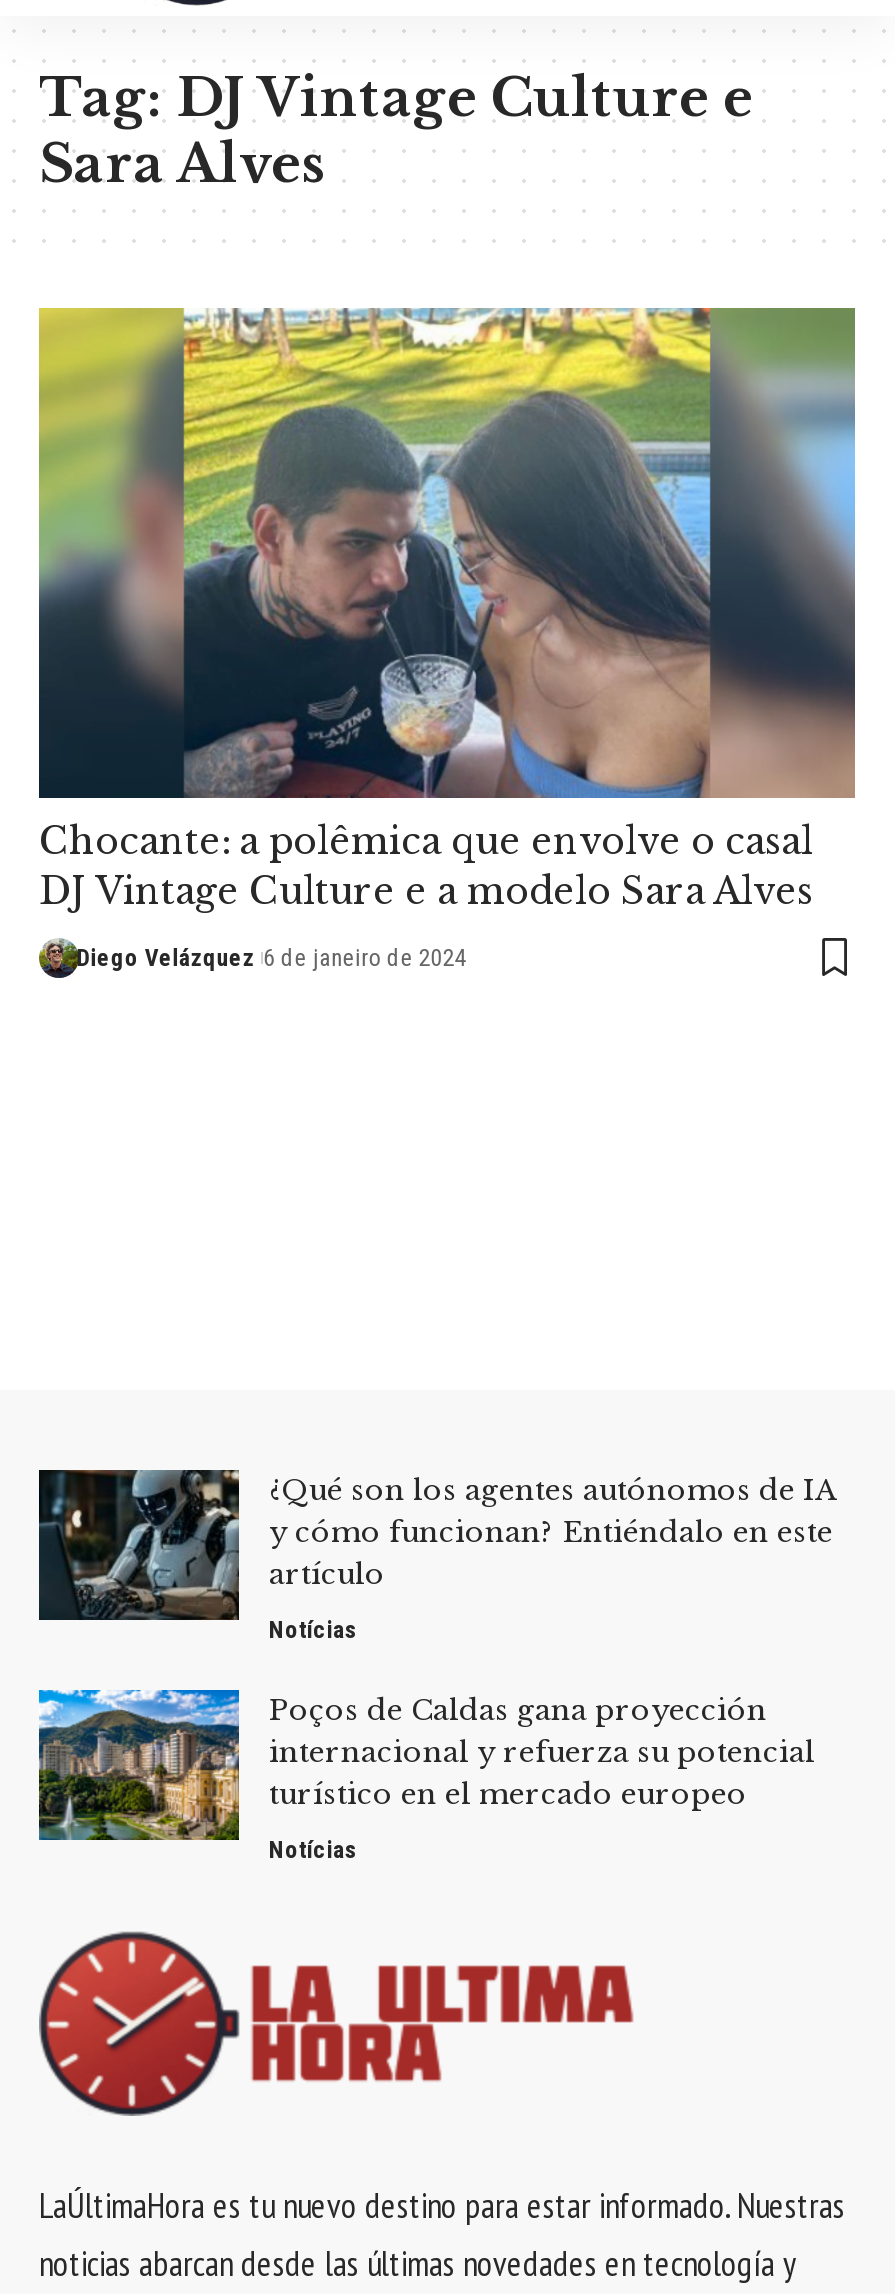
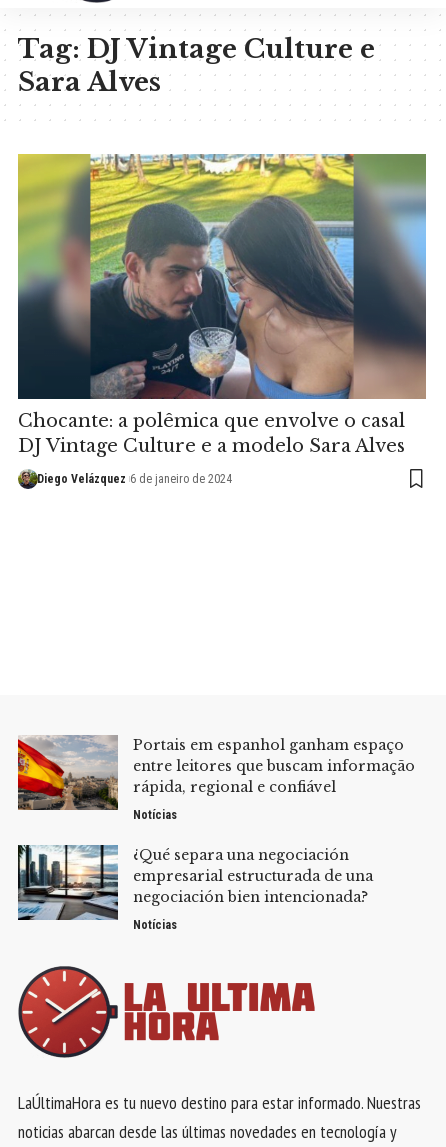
[37,1468,837,1622] [image] | ¿Qué son los agentes autónomos de IA | y cómo funcionan? Entiéndalo en este | artículo -> [17,735,415,811] [image] | Portais em espanhol ganham espaço | entre leitores que buscam informação | rápida, regional e confiável
[37,1688,815,1842] [image] | Poços de Caldas gana proyección | internacional y refuerza su potencial | turístico en el mercado europeo -> [17,844,373,921] [image] | ¿Qué separa una negociación | empresarial estructurada de una | negociación bien intencionada?

